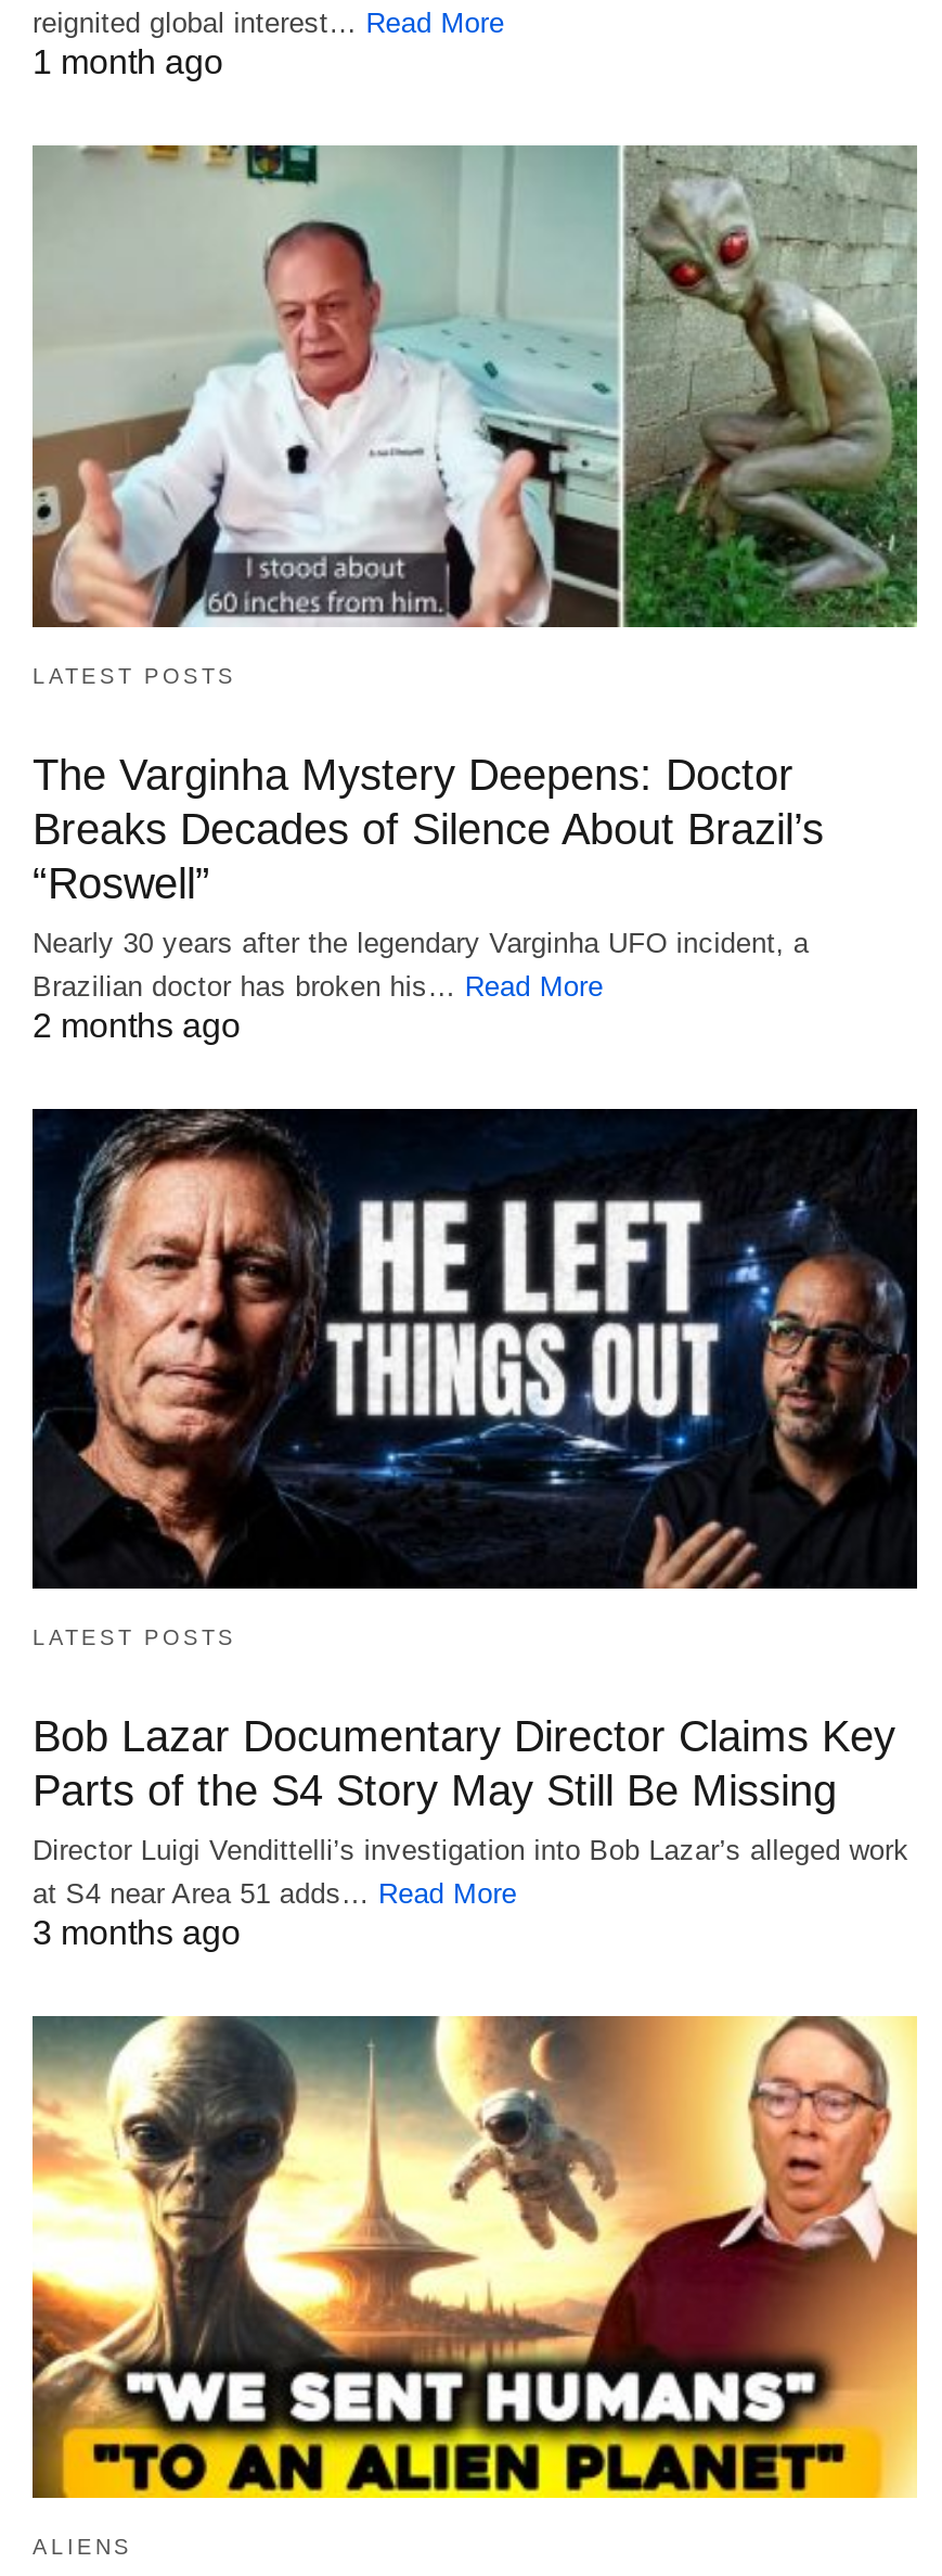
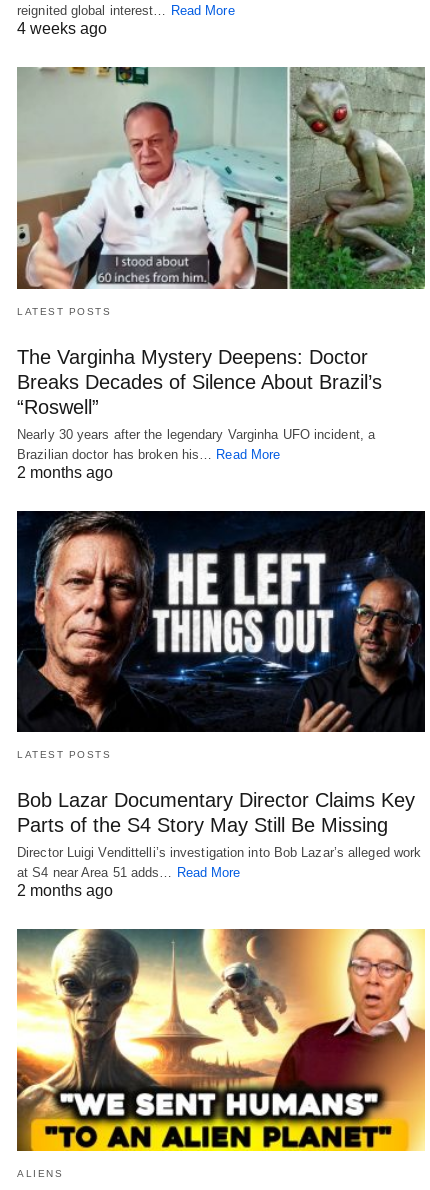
[33,43,223,80] 1 month ago -> [17,20,107,37] 4 weeks ago
[33,1915,241,1951] 3 months ago -> [17,882,113,899] 2 months ago

